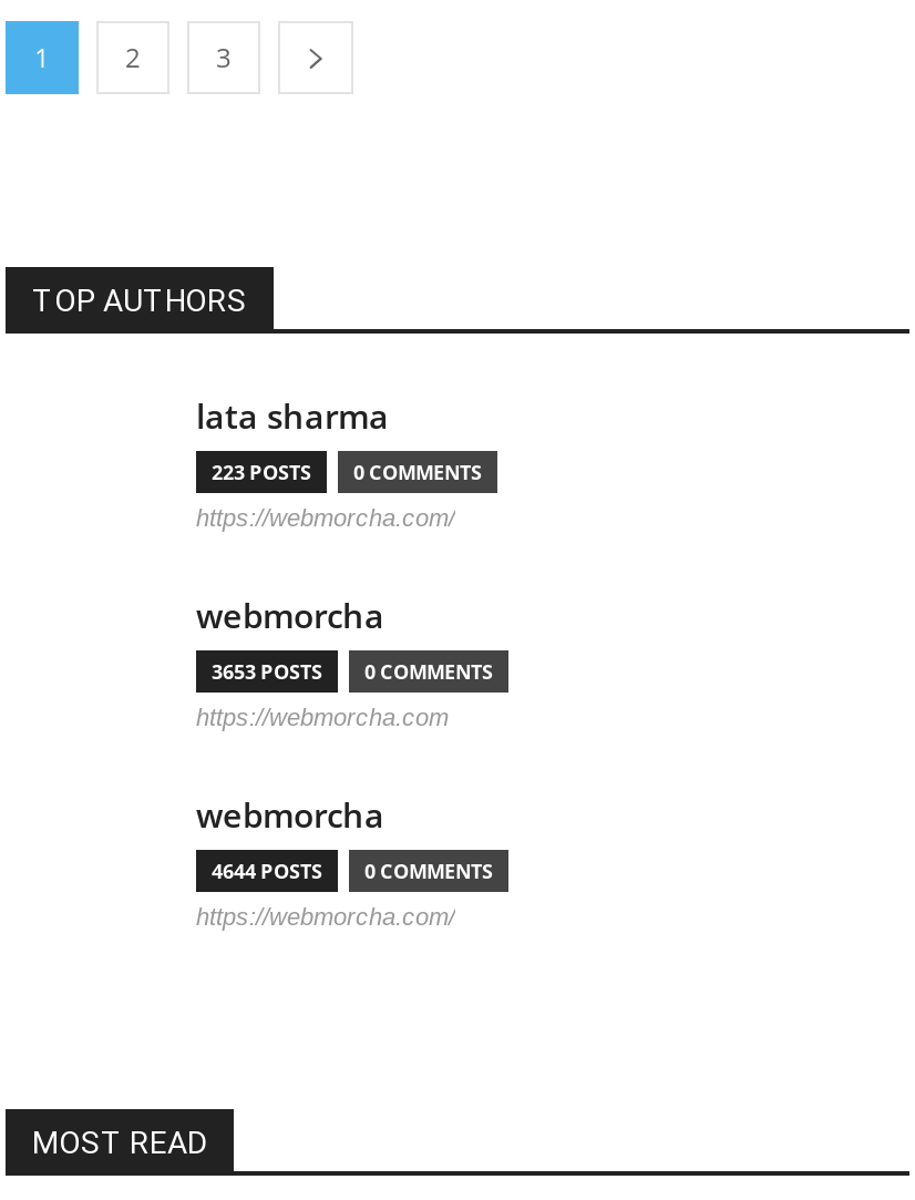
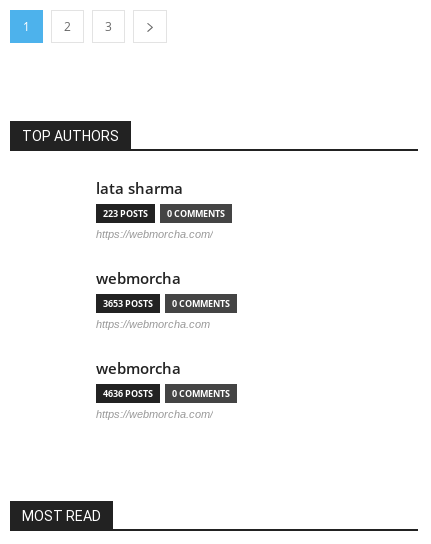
[212,857,493,885] 4644 POSTS 0 COMMENTS -> [103,387,230,400] 4636 POSTS 0 COMMENTS

